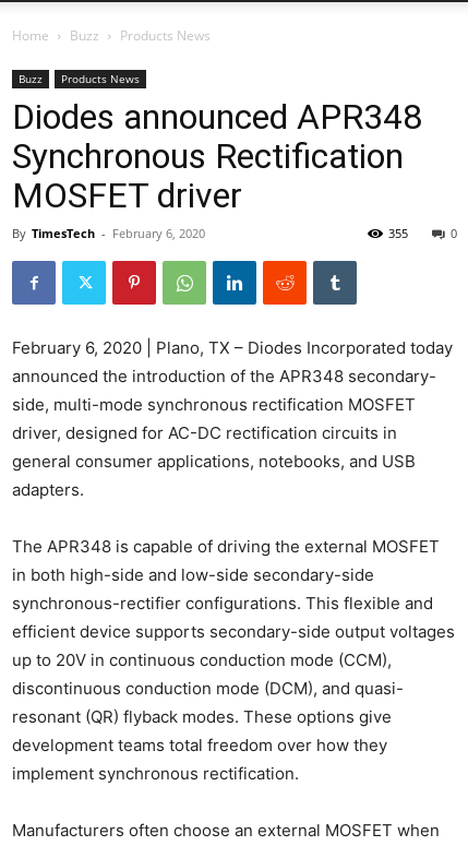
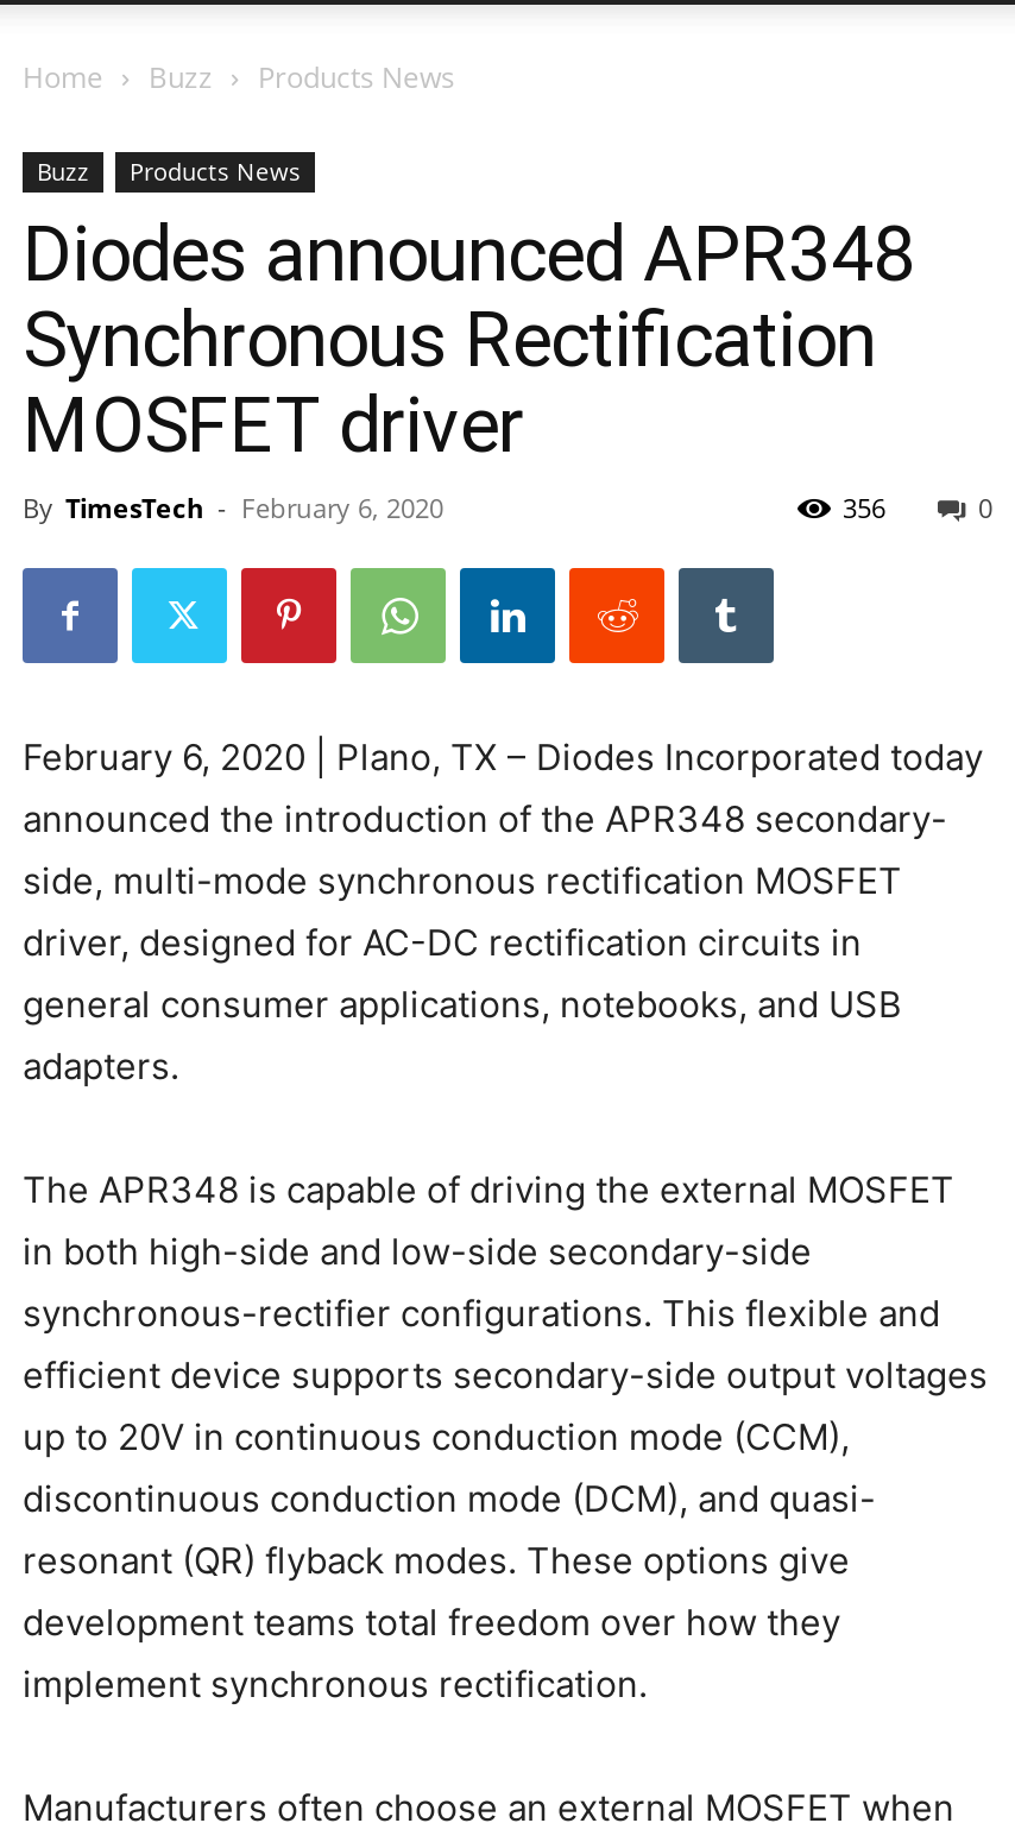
[388,225,408,242] 355 -> [843,490,885,526] 356

